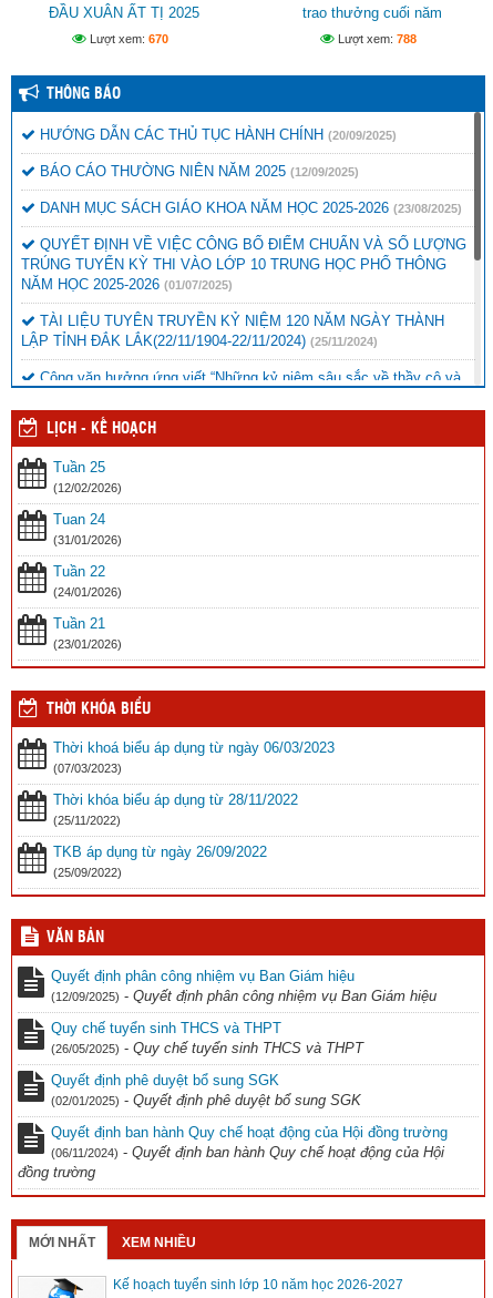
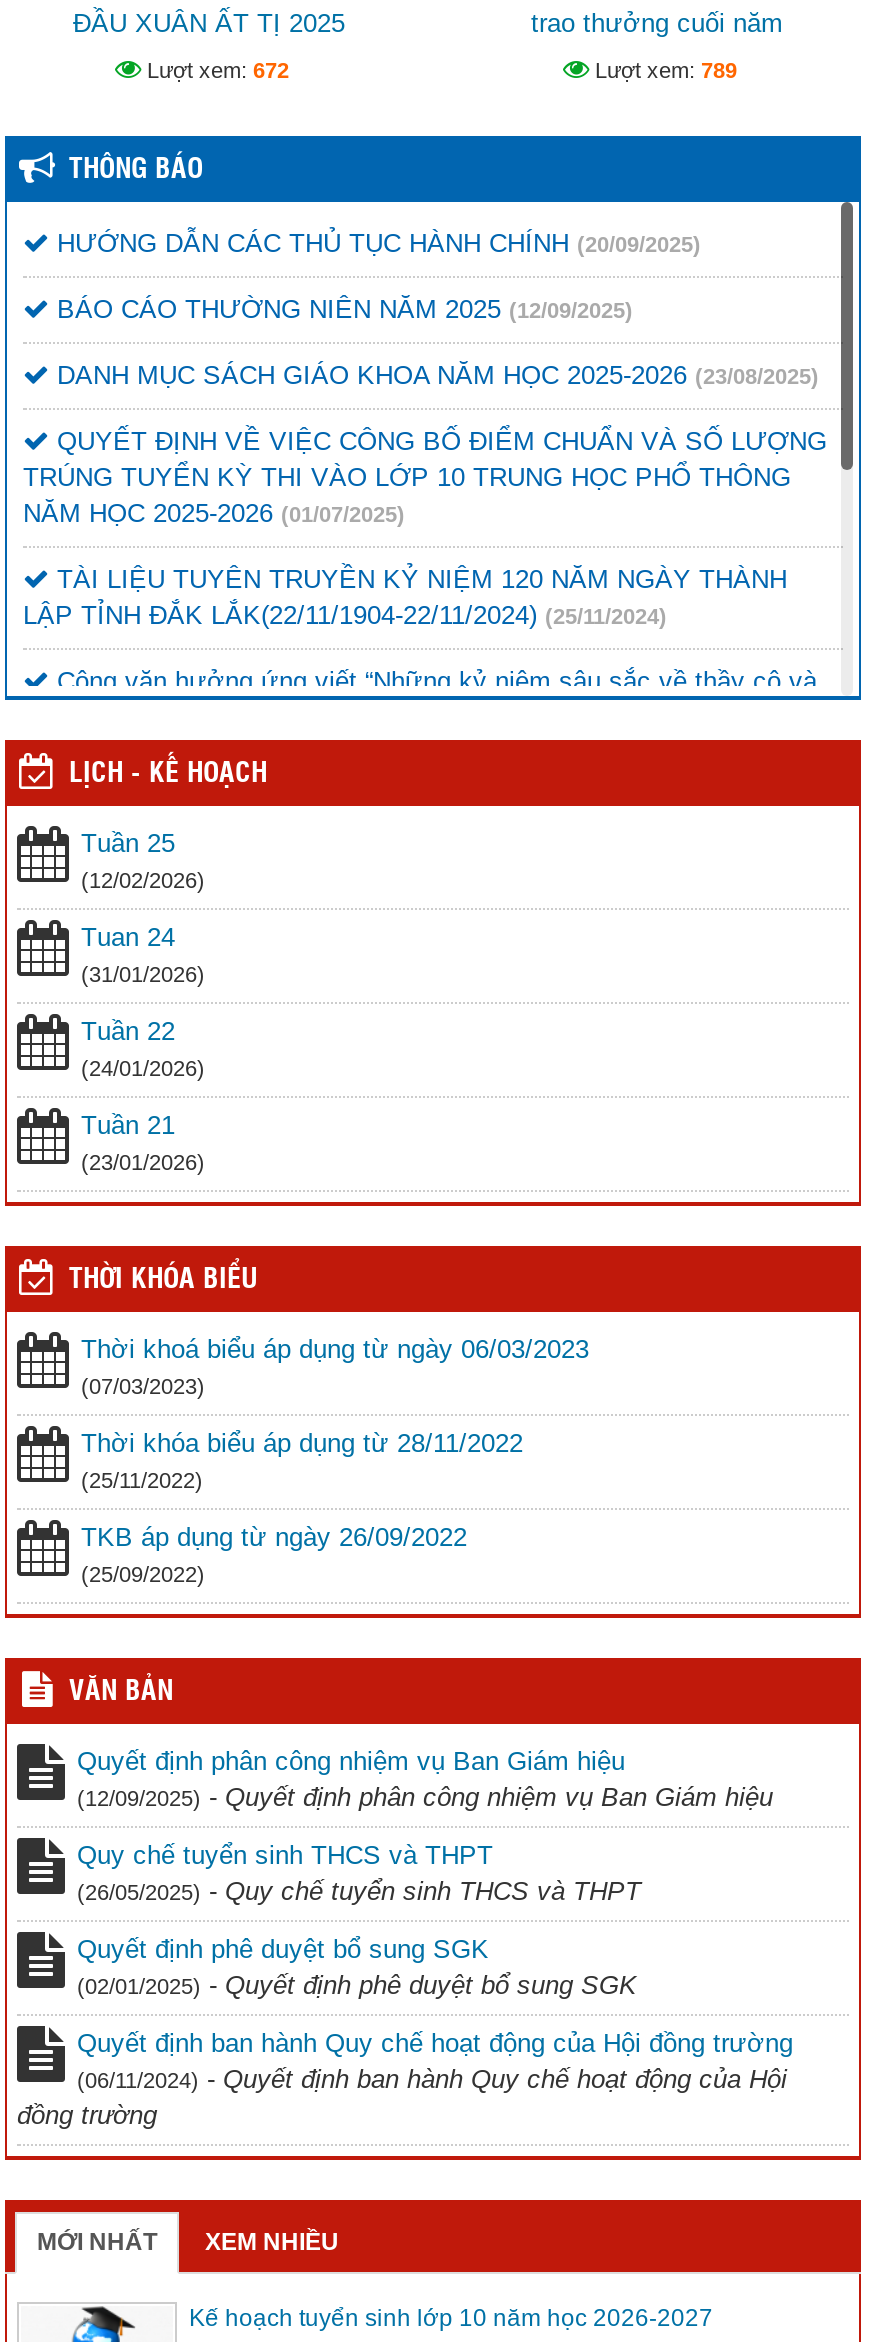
[86,32,168,46] Lượt xem: 670 -> [141,58,289,82] Lượt xem: 672
[335,32,417,46] Lượt xem: 788 -> [589,58,737,82] Lượt xem: 789

